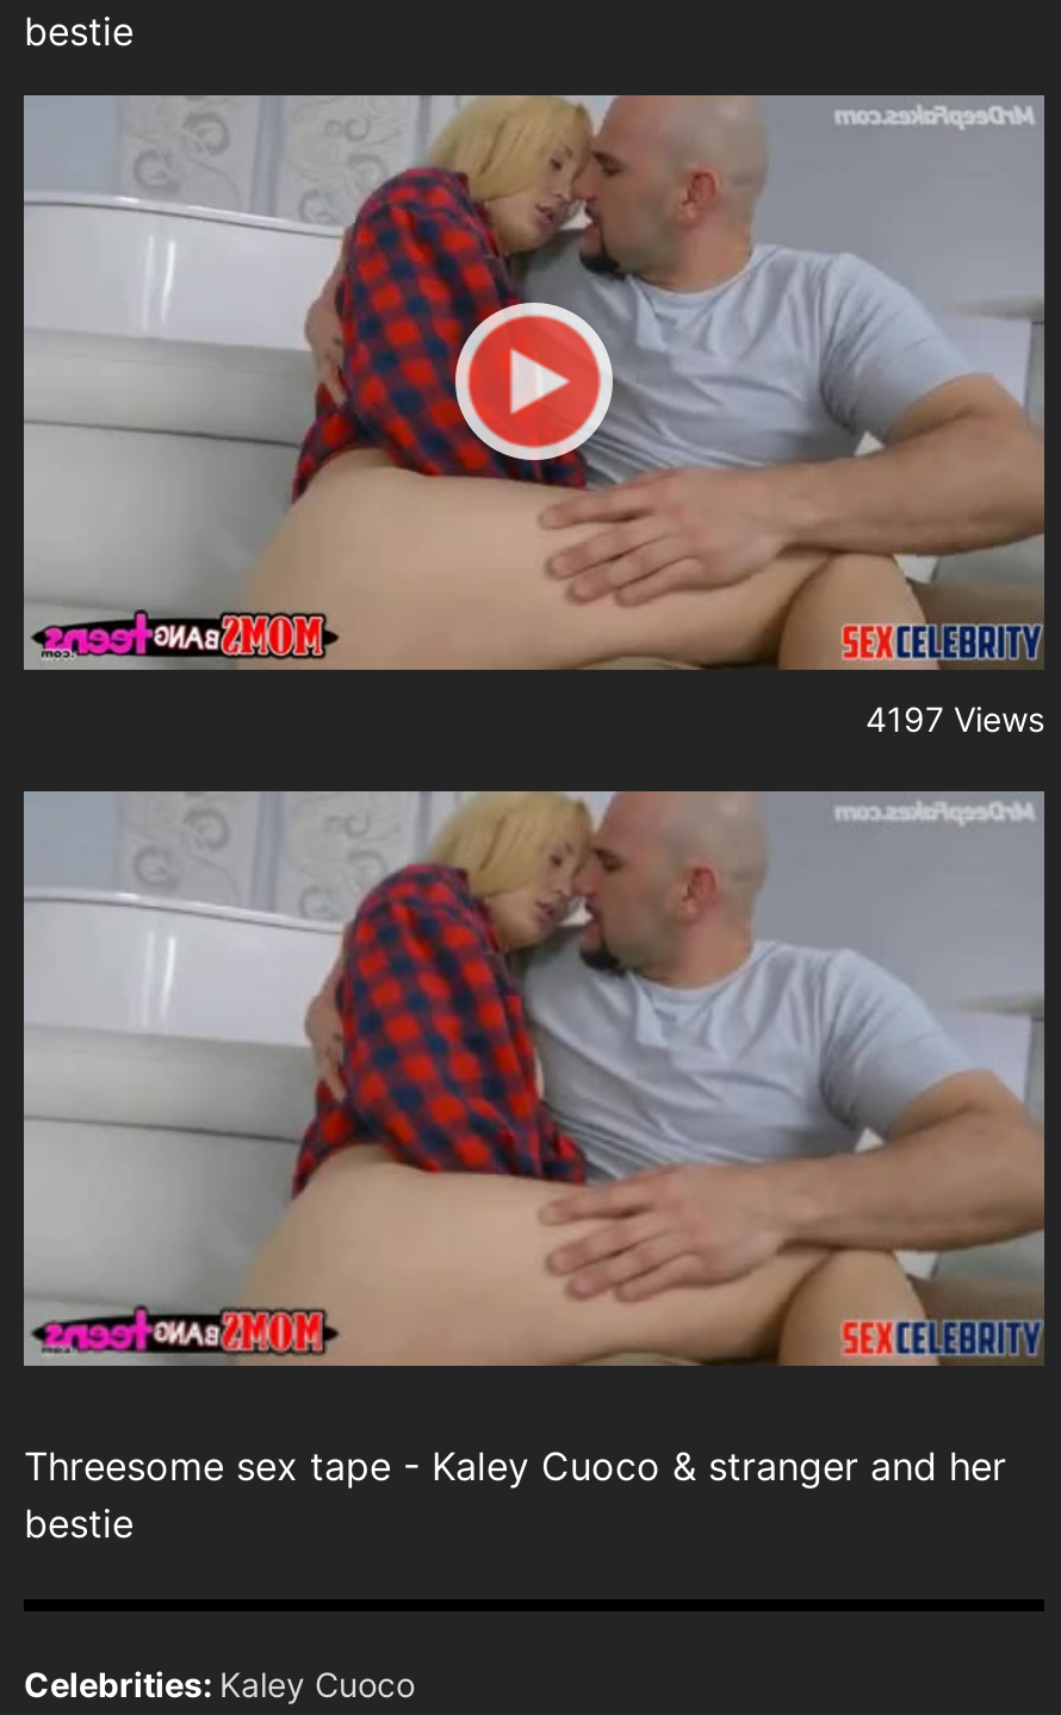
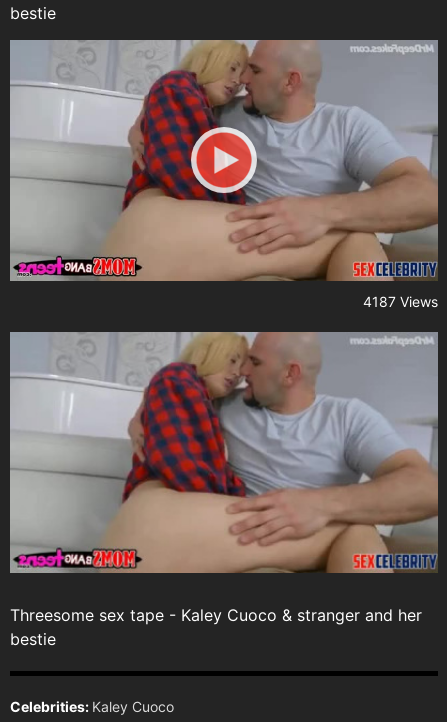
[865,698,1044,738] 4197 Views -> [363,293,438,310] 4187 Views

